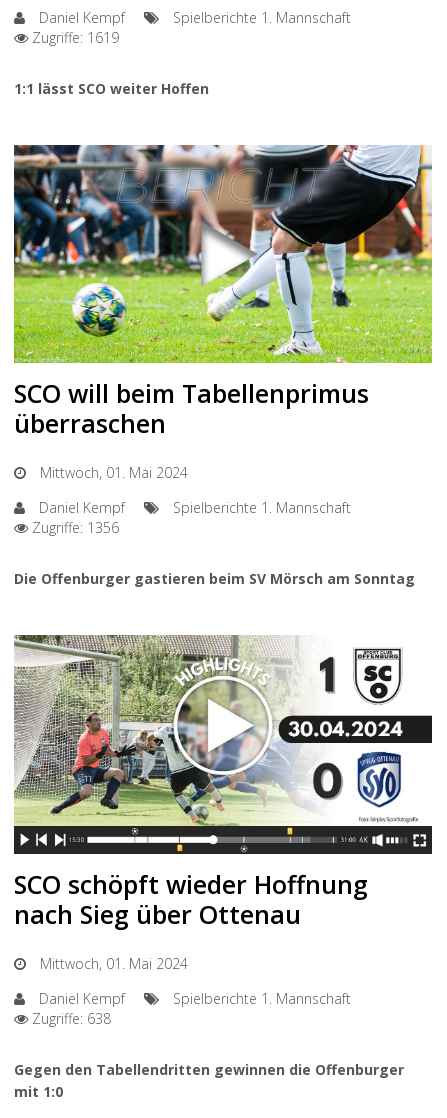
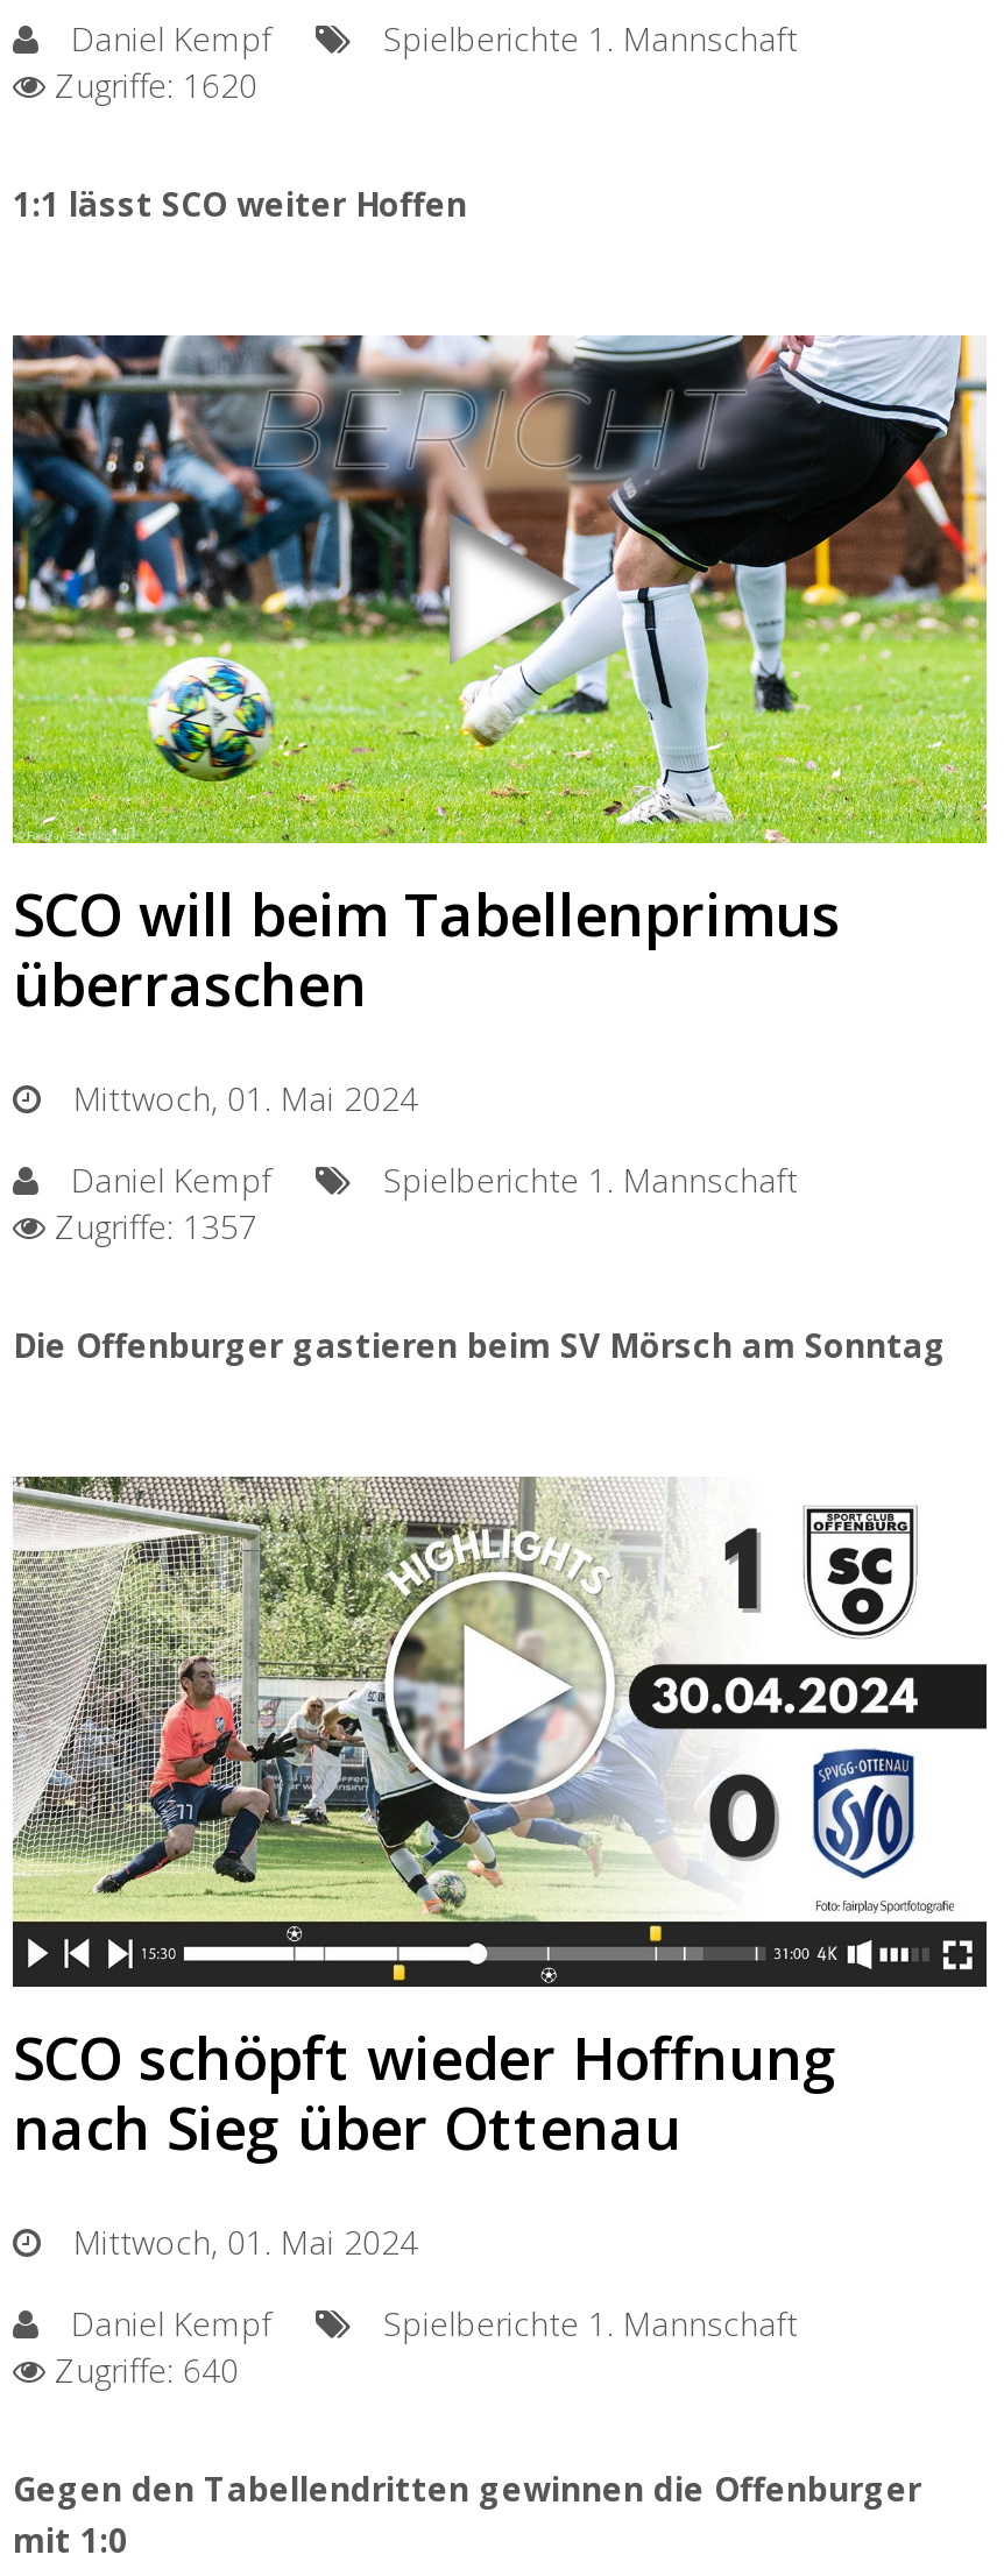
[32,28,119,47] Zugriffe: 1619 -> [55,62,257,107] Zugriffe: 1620
[32,518,119,537] Zugriffe: 1356 -> [55,1205,257,1249] Zugriffe: 1357
[32,1009,111,1028] Zugriffe: 638 -> [55,2347,239,2391] Zugriffe: 640

